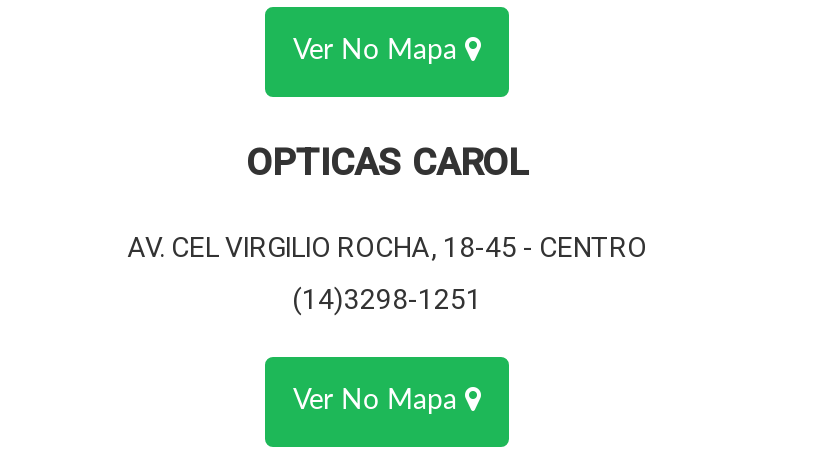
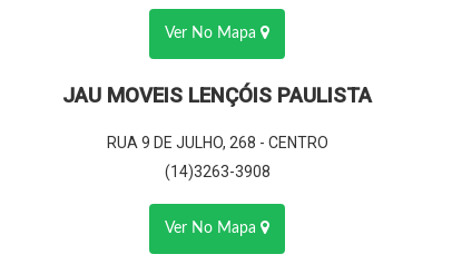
[246,141,528,185] OPTICAS CAROL -> [62,83,372,108] JAU MOVEIS LENÇÓIS PAULISTA
[127,231,647,263] AV. CEL VIRGILIO ROCHA, 18-45 - CENTRO -> [106,134,328,151] RUA 9 DE JULHO, 268 - CENTRO
[292,283,482,315] (14)3298-1251 -> [164,163,270,180] (14)3263-3908

